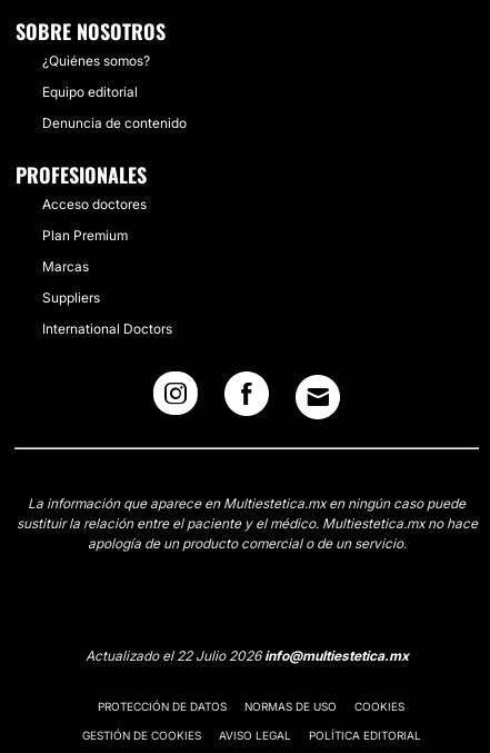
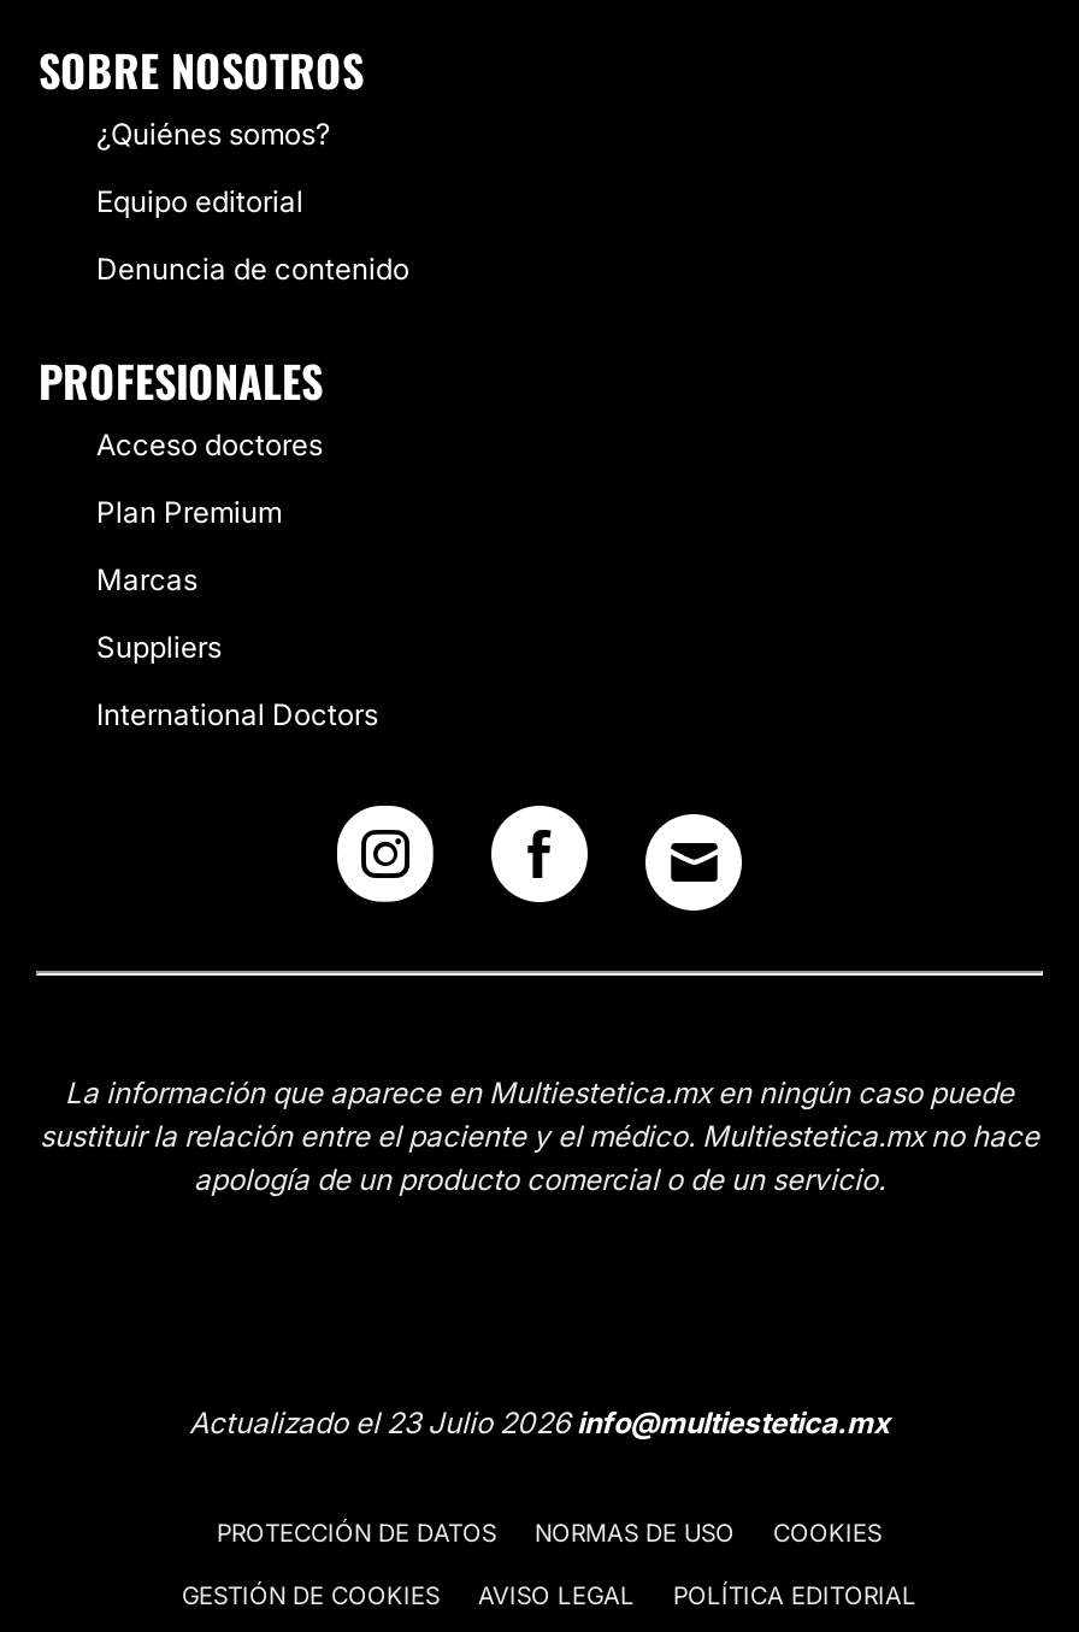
[85,647,408,664] Actualizado el 22 Julio 2026info@multiestetica.mx -> [189,1404,890,1440] Actualizado el 23 Julio 2026info@multiestetica.mx

